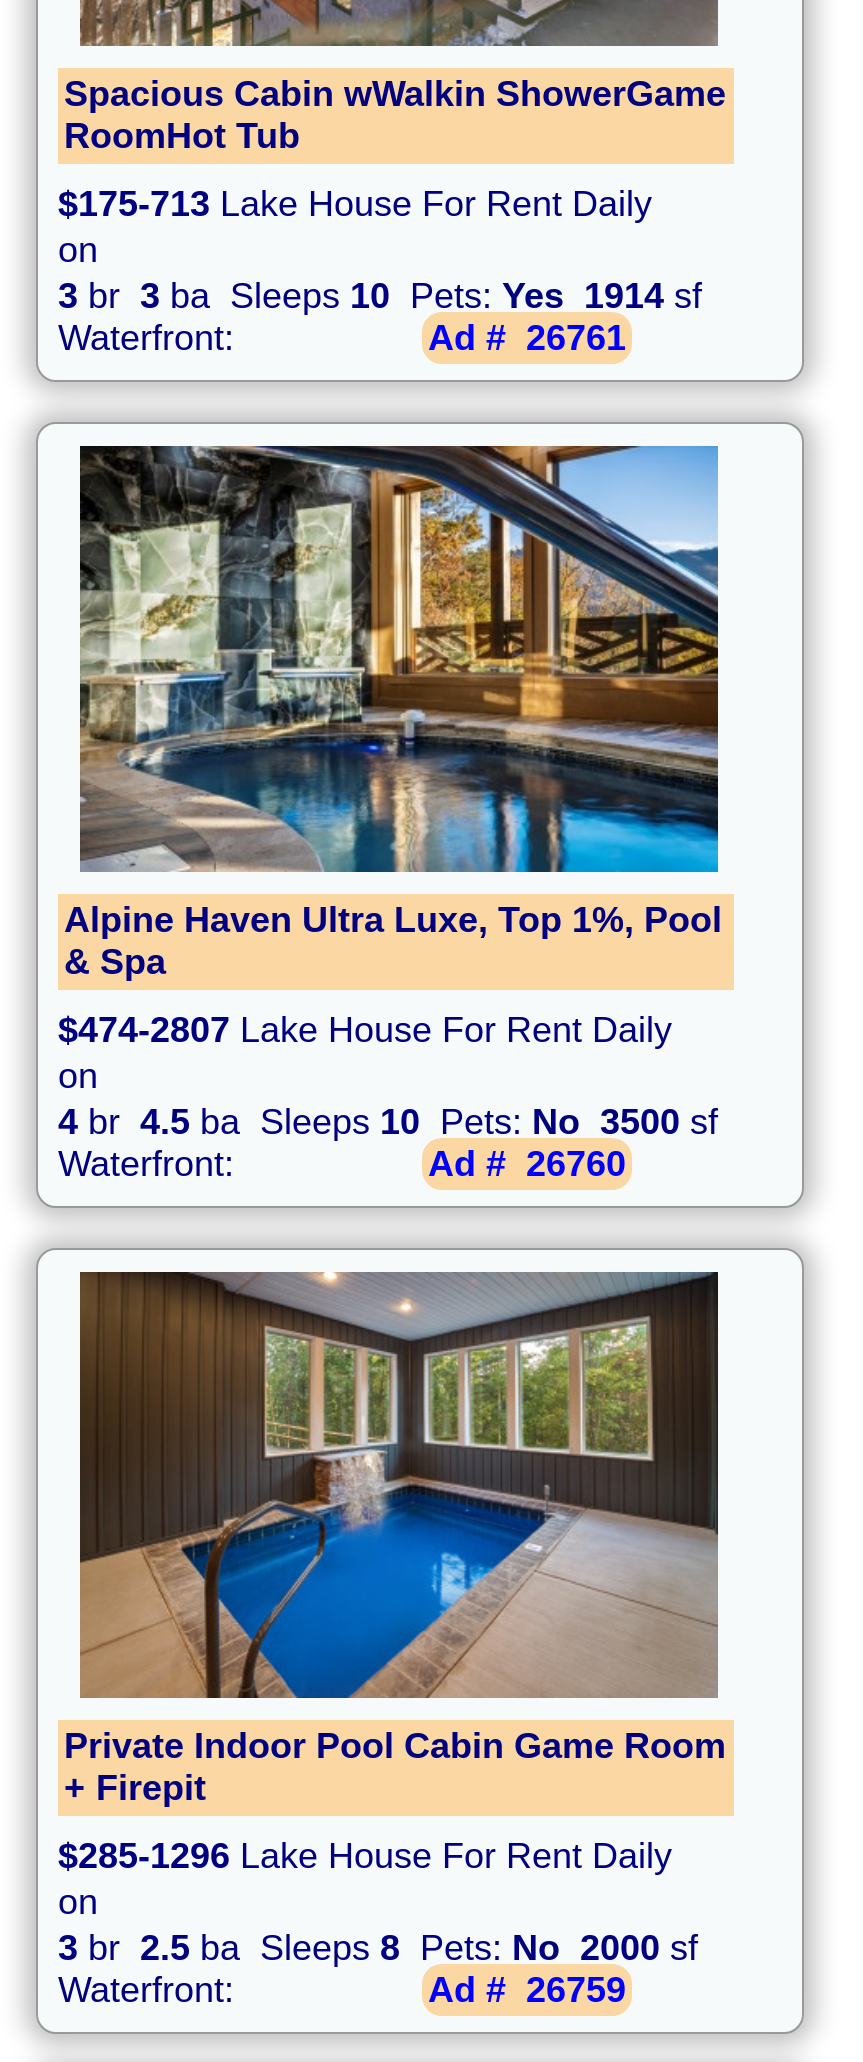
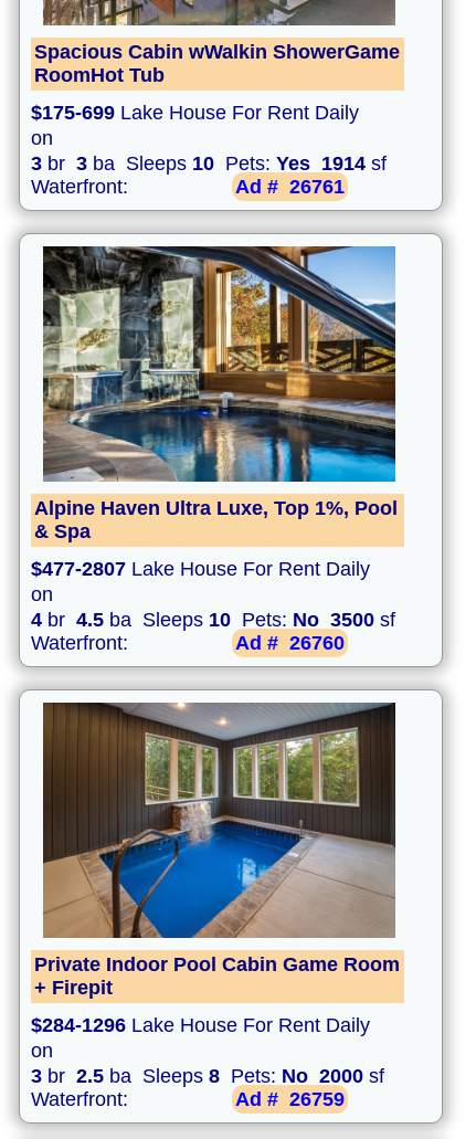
[58,184,652,224] $175-713 Lake House For Rent Daily -> [31,102,359,124] $175-699 Lake House For Rent Daily
[58,1010,672,1050] $474-2807 Lake House For Rent Daily -> [31,558,370,580] $477-2807 Lake House For Rent Daily
[58,1836,672,1876] $285-1296 Lake House For Rent Daily -> [31,1014,370,1036] $284-1296 Lake House For Rent Daily

